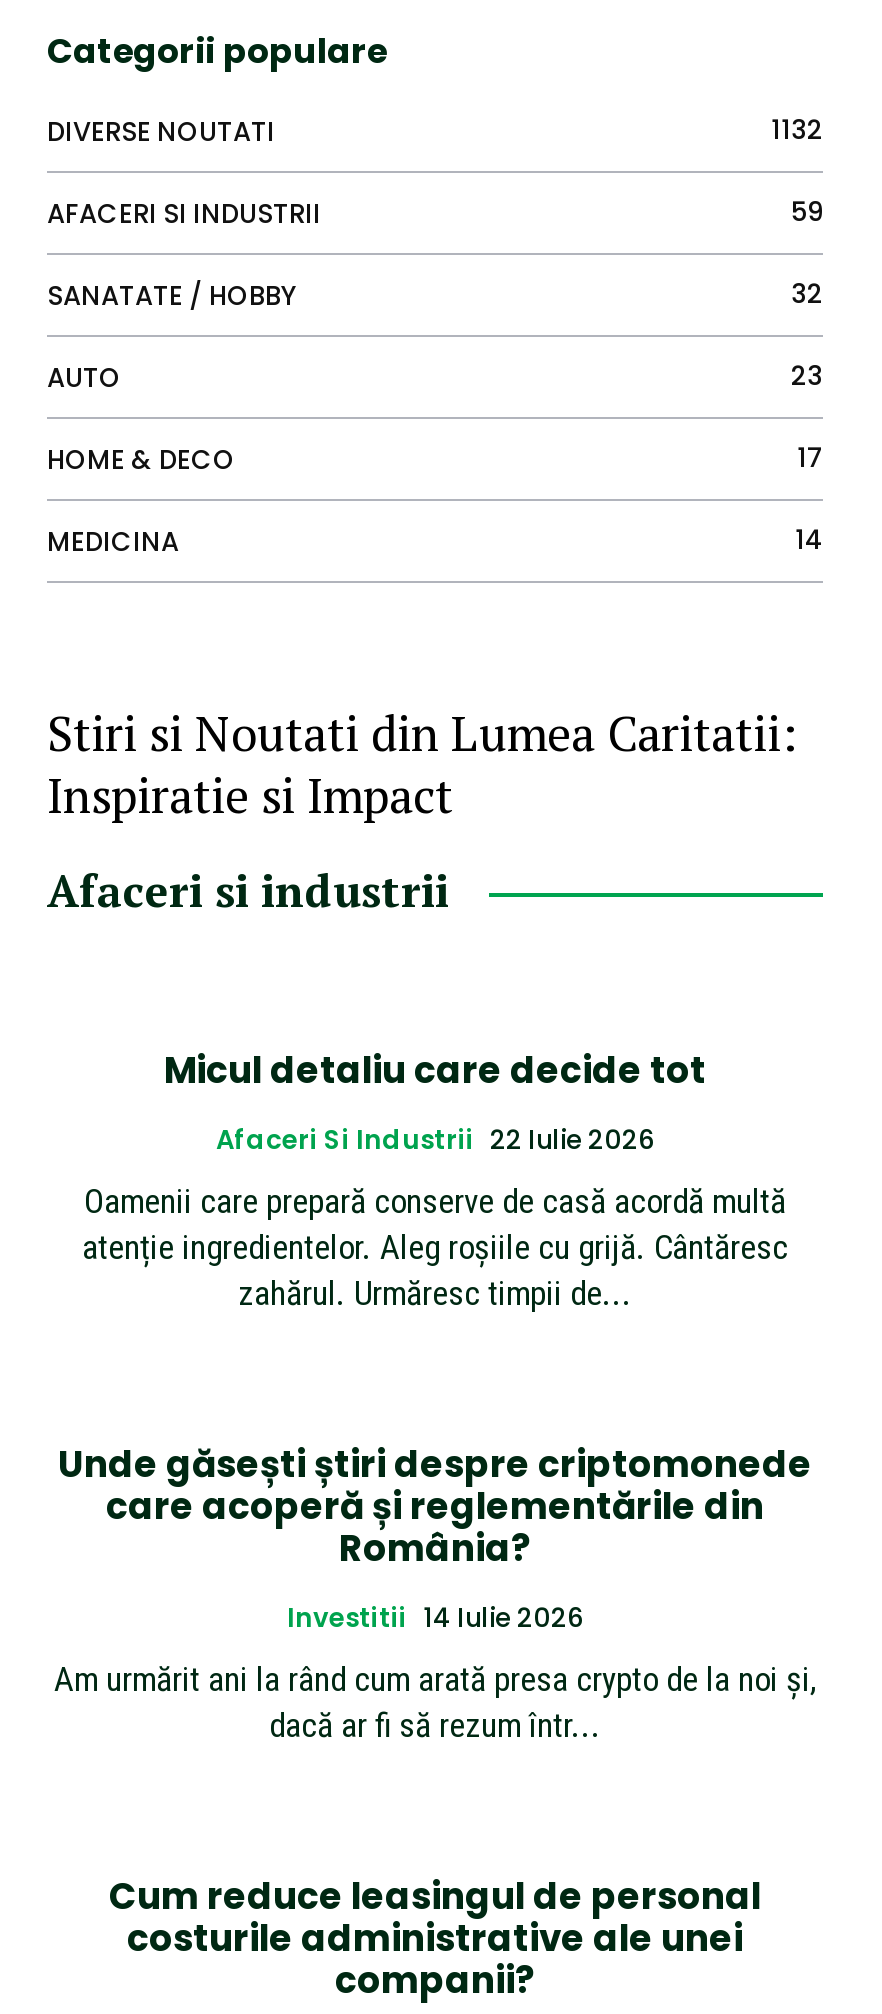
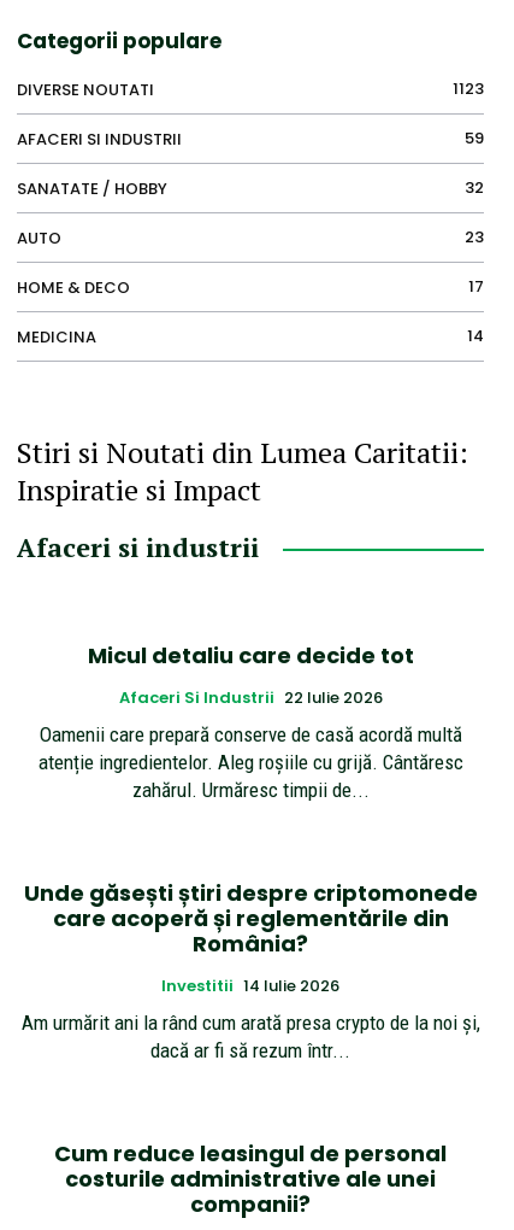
[771,111,823,149] 1132 -> [453,77,484,100] 1123

